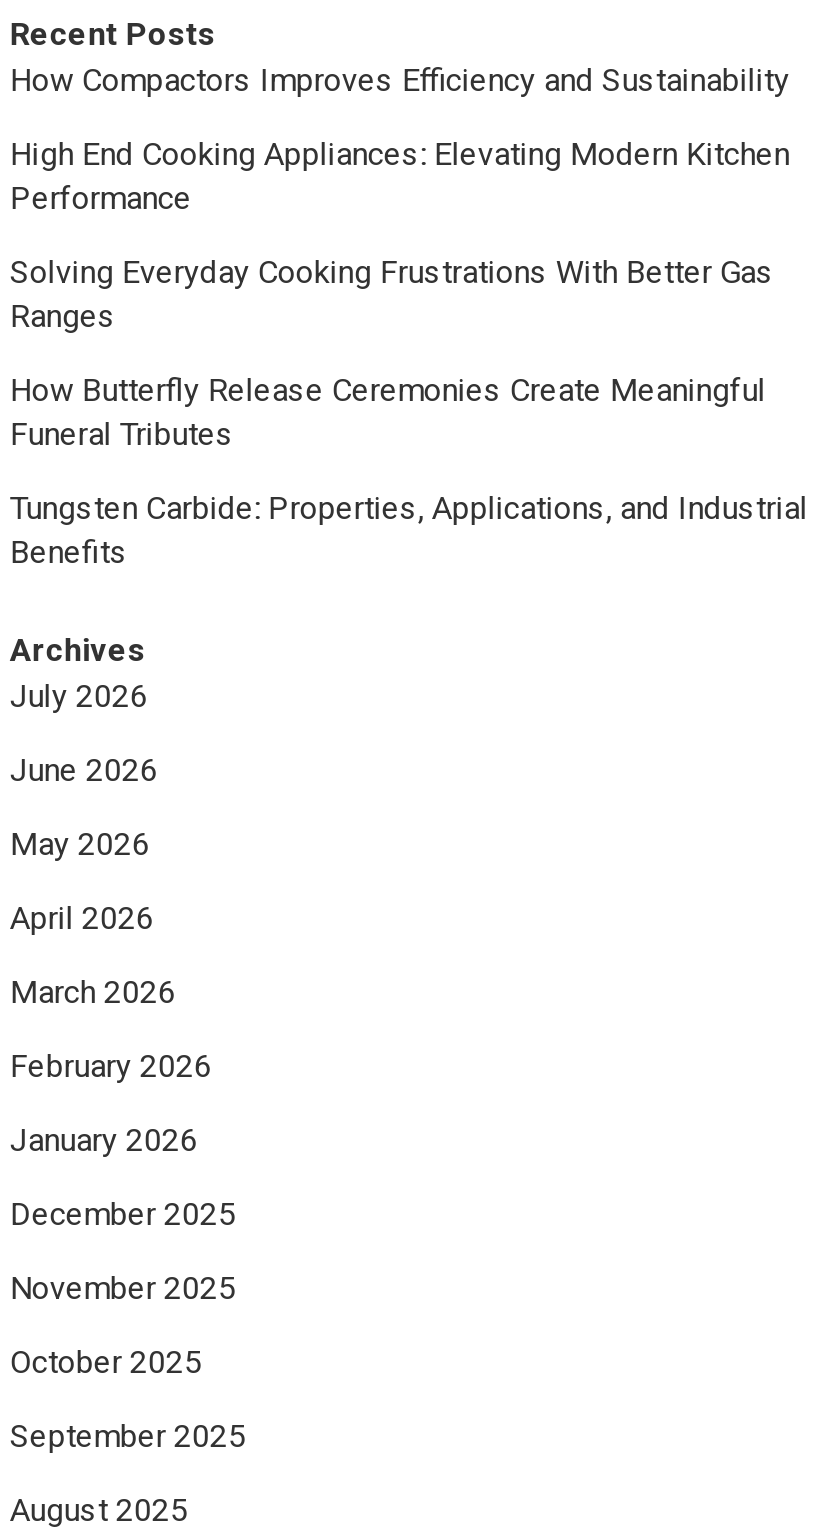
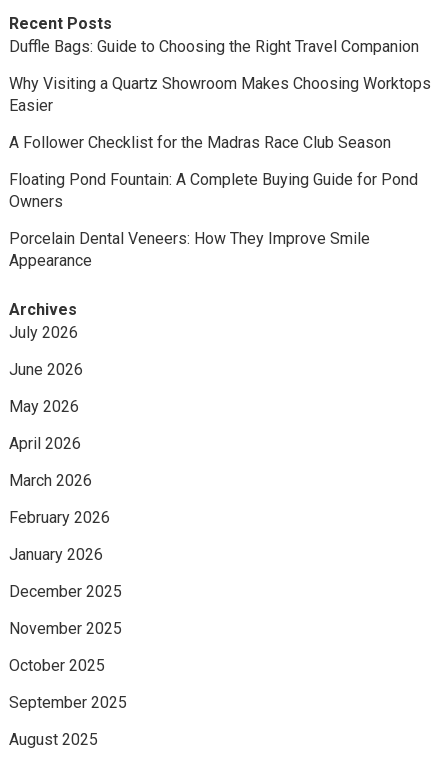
[10,61,790,99] How Compactors Improves Efficiency and Sustainability -> [9,37,419,56] Duffle Bags: Guide to Choosing the Right Travel Companion
[10,135,790,217] High End Cooking Appliances: Elevating Modern Kitchen | Performance -> [9,74,431,115] Why Visiting a Quartz Showroom Makes Choosing Worktops | Easier
[10,253,774,335] Solving Everyday Cooking Frustrations With Better Gas | Ranges -> [9,133,391,152] A Follower Checklist for the Madras Race Club Season
[10,371,766,453] How Butterfly Release Ceremonies Create Meaningful | Funeral Tributes -> [9,170,418,211] Floating Pond Fountain: A Complete Buying Guide for Pond | Owners
[10,489,808,571] Tungsten Carbide: Properties, Applications, and Industrial | Benefits -> [9,229,370,270] Porcelain Dental Veneers: How They Improve Smile | Appearance

